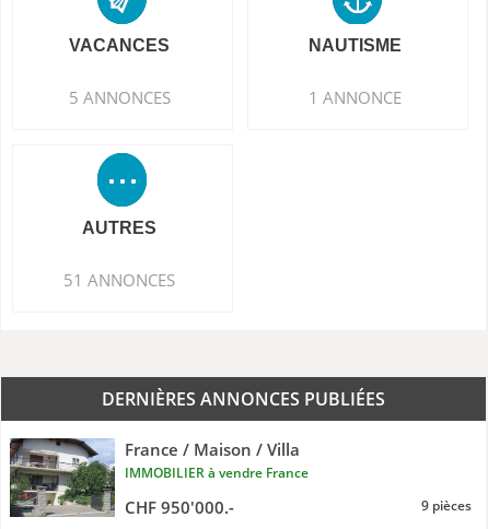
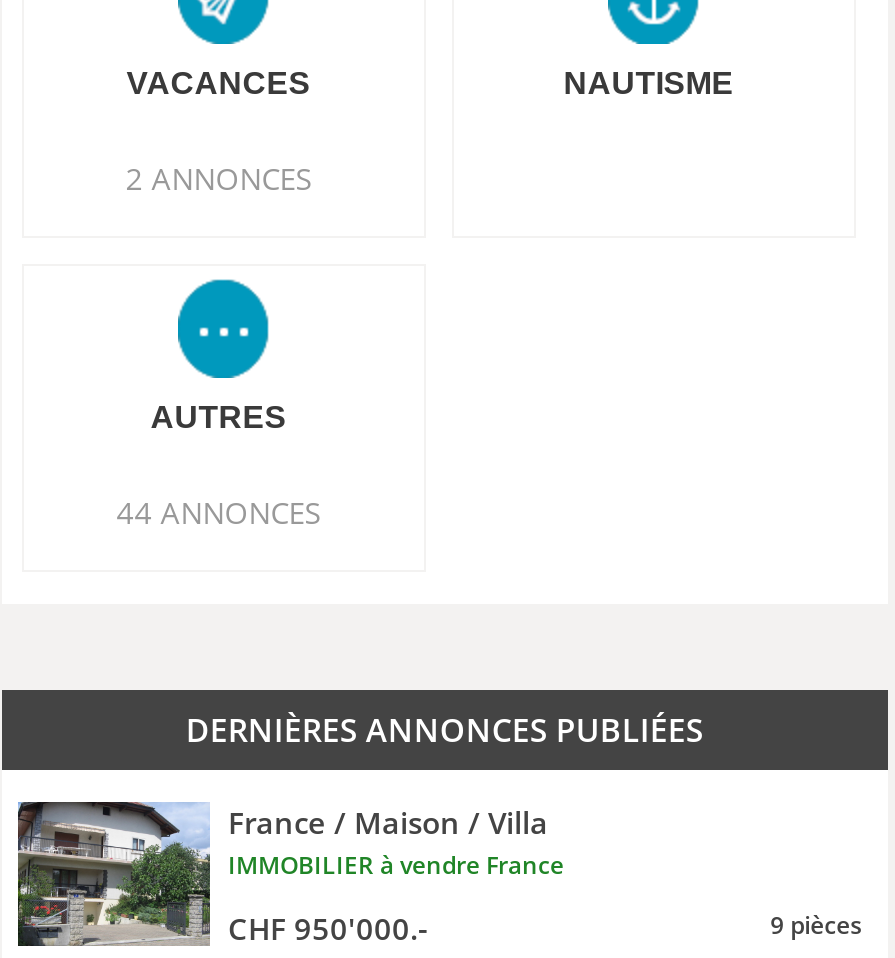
[69,86,170,108] 5 ANNONCES -> [126,158,312,198] 2 ANNONCES
[308,86,401,108] 1 ANNONCE -> none
[64,269,175,291] 51 ANNONCES -> [117,492,321,532] 44 ANNONCES

